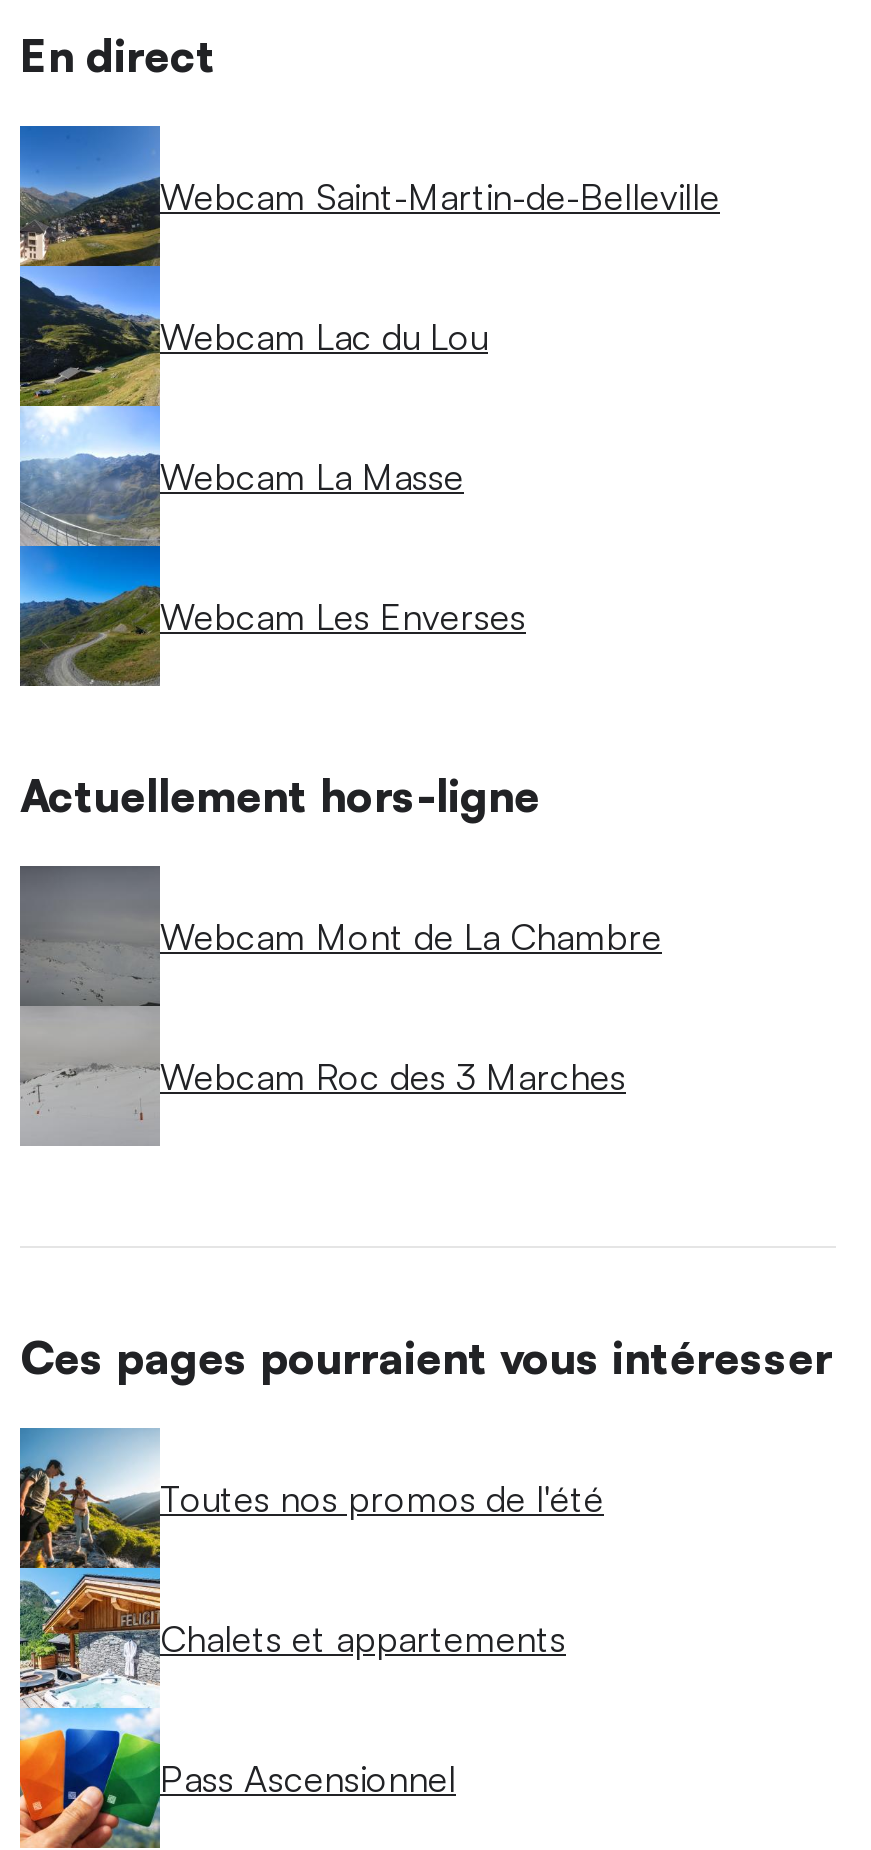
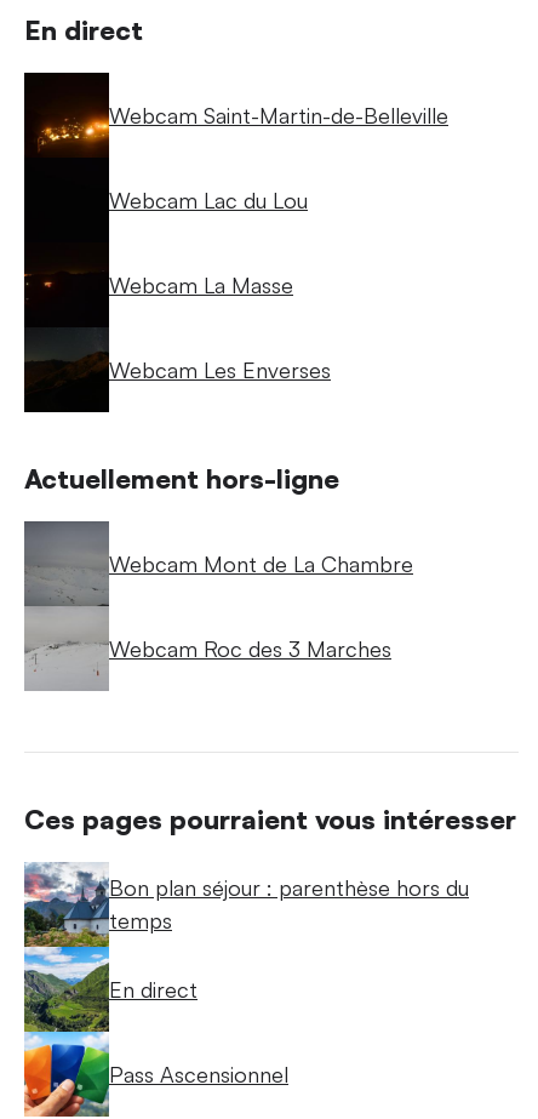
[18,124,162,688] [image] -> [23,72,110,413] [image]
[18,1426,604,1710] [image] | Toutes nos promos de l'été -> [23,863,469,1033] [image] | Bon plan séjour : parenthèse hors du | temps
[160,1615,566,1659] Chalets et appartements -> [109,975,198,1002] En direct

